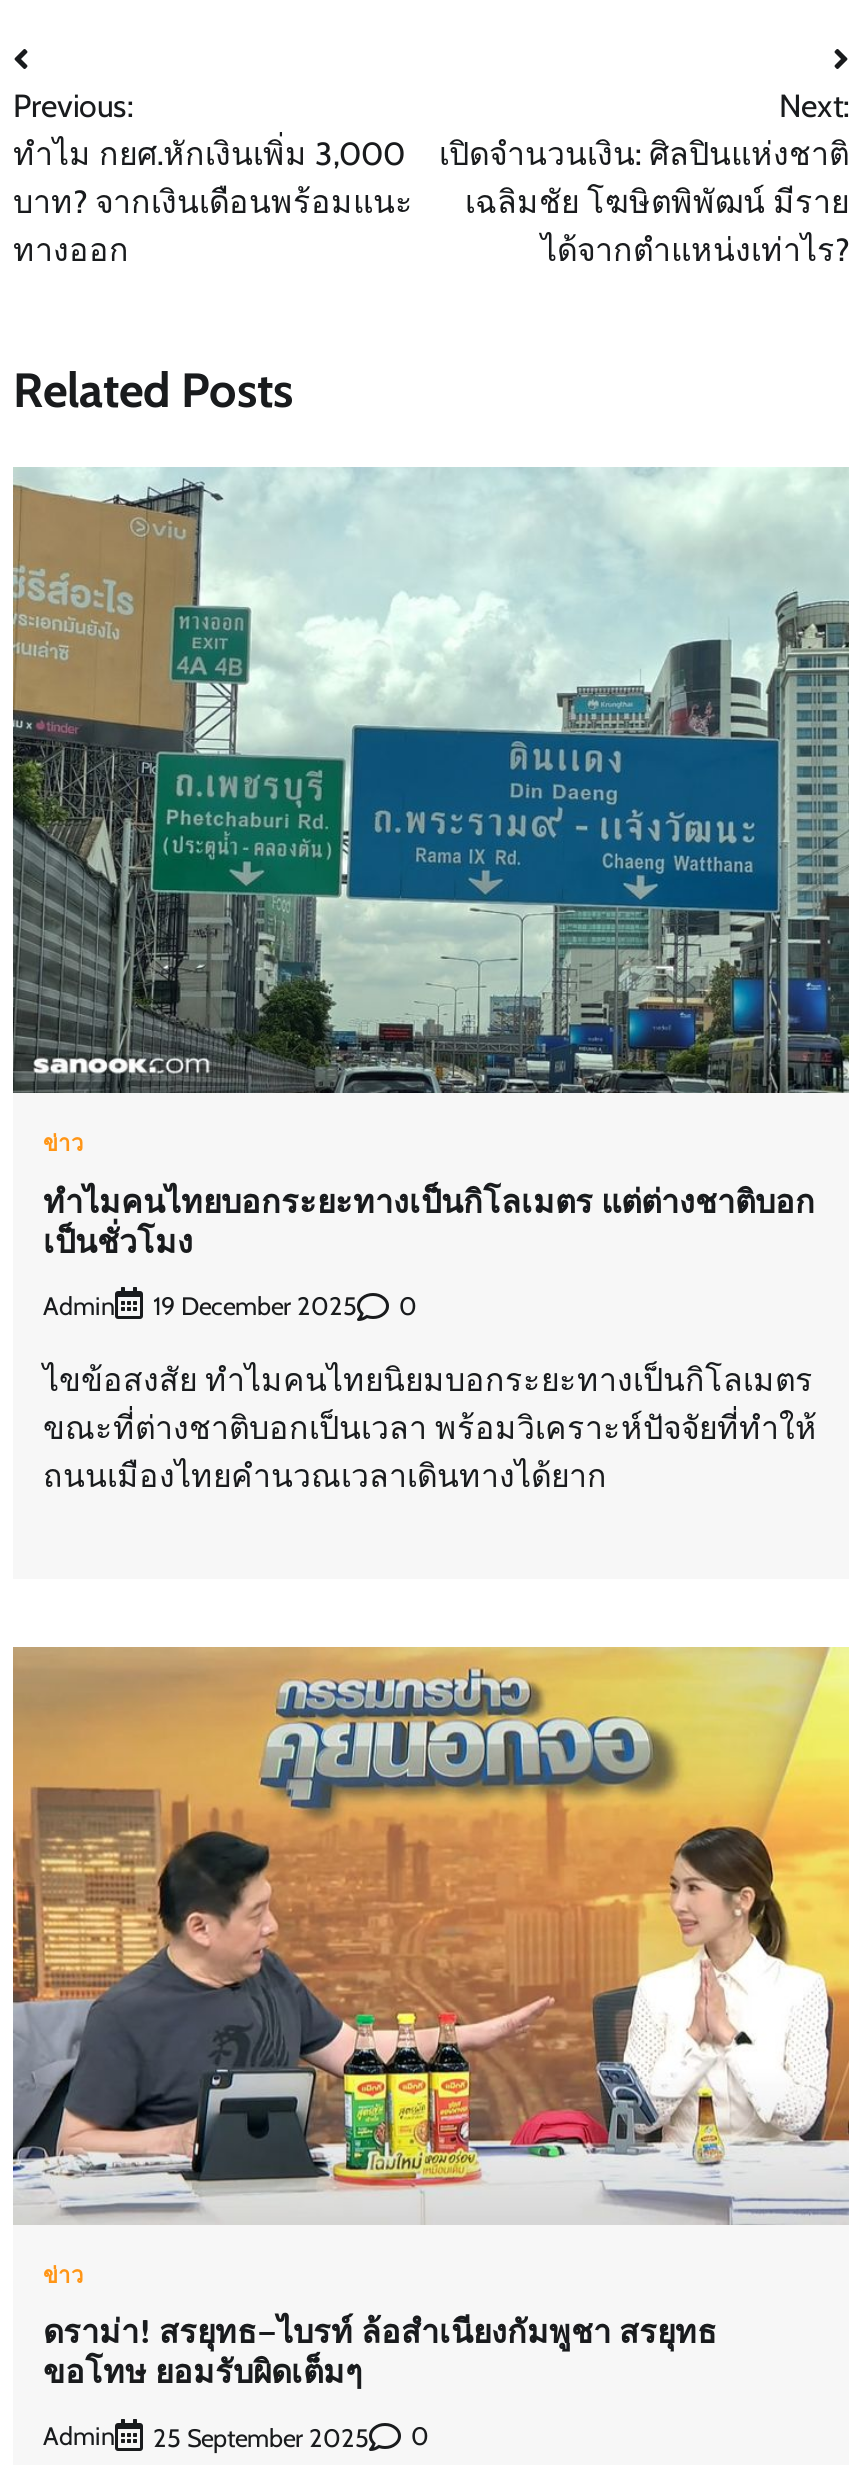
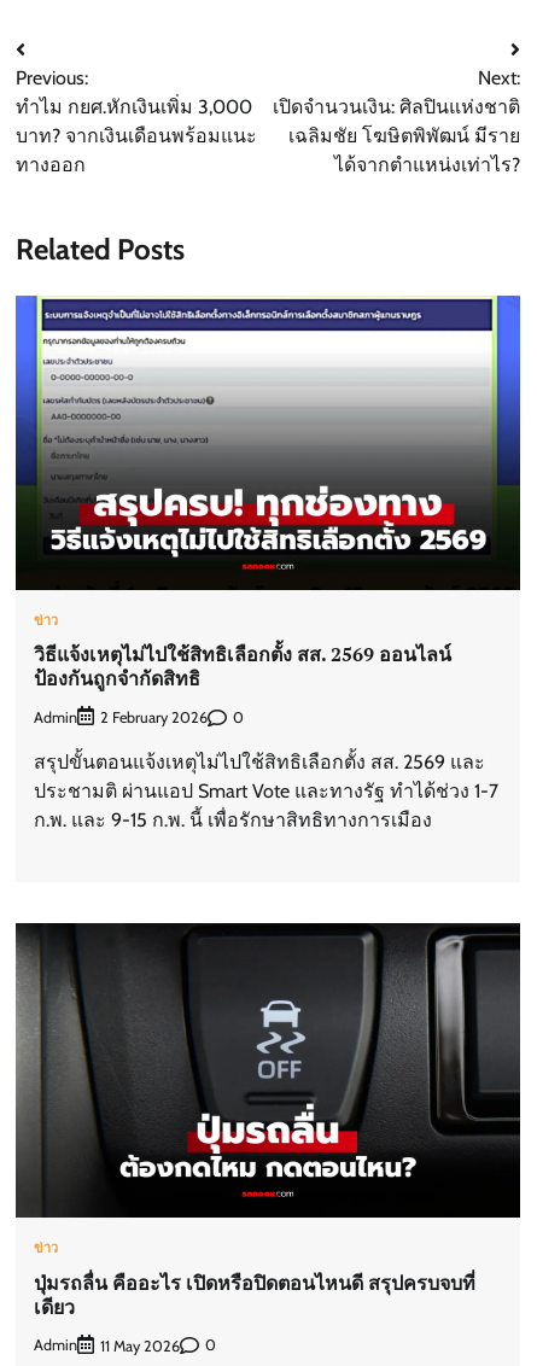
[11,467,851,1095] [image] -> [14,296,521,590] [image]
[43,1178,815,1262] ทำไมคนไทยบอกระยะทางเป็นกิโลเมตร แต่ต่างชาติบอก | เป็นชั่วโมง -> [34,641,451,691] วิธีแจ้งเหตุไม่ไปใช้สิทธิเลือกตั้ง สส. 2569 ออนไลน์ | ป้องกันถูกจำกัดสิทธิ
[153,1291,357,1321] 19 December 2025 -> [100,709,208,727] 2 February 2026
[43,1361,817,1495] ไขข้อสงสัย ทำไมคนไทยนิยมบอกระยะทางเป็นกิโลเมตร | ขณะที่ต่างชาติบอกเป็นเวลา พร้อมวิเคราะห์ปัจจัยที่ทำให้ | ถนนเมืองไทยคำนวณเวลาเดินทางได้ยาก -> [34,751,498,832] สรุปขั้นตอนแจ้งเหตุไม่ไปใช้สิทธิเลือกตั้ง สส. 2569 และ | ประชามติ ผ่านแอป Smart Vote และทางรัฐ ทำได้ช่วง 1-7 | ก.พ. และ 9-15 ก.พ. นี้ เพื่อรักษาสิทธิทางการเมือง
[11,1647,851,2225] [image] -> [14,922,521,1219] [image]
[43,2309,717,2393] ดราม่า! สรยุทธ–ไบรท์ ล้อสำเนียงกัมพูชา สรยุทธ | ขอโทษ ยอมรับผิดเต็มๆ -> [34,1269,475,1320] ปุ่มรถลื่น คืออะไร เปิดหรือปิดตอนไหนดี สรุปครบจบที่ | เดียว
[153,2422,369,2452] 25 September 2025 -> [100,1337,180,1355] 11 May 2026

